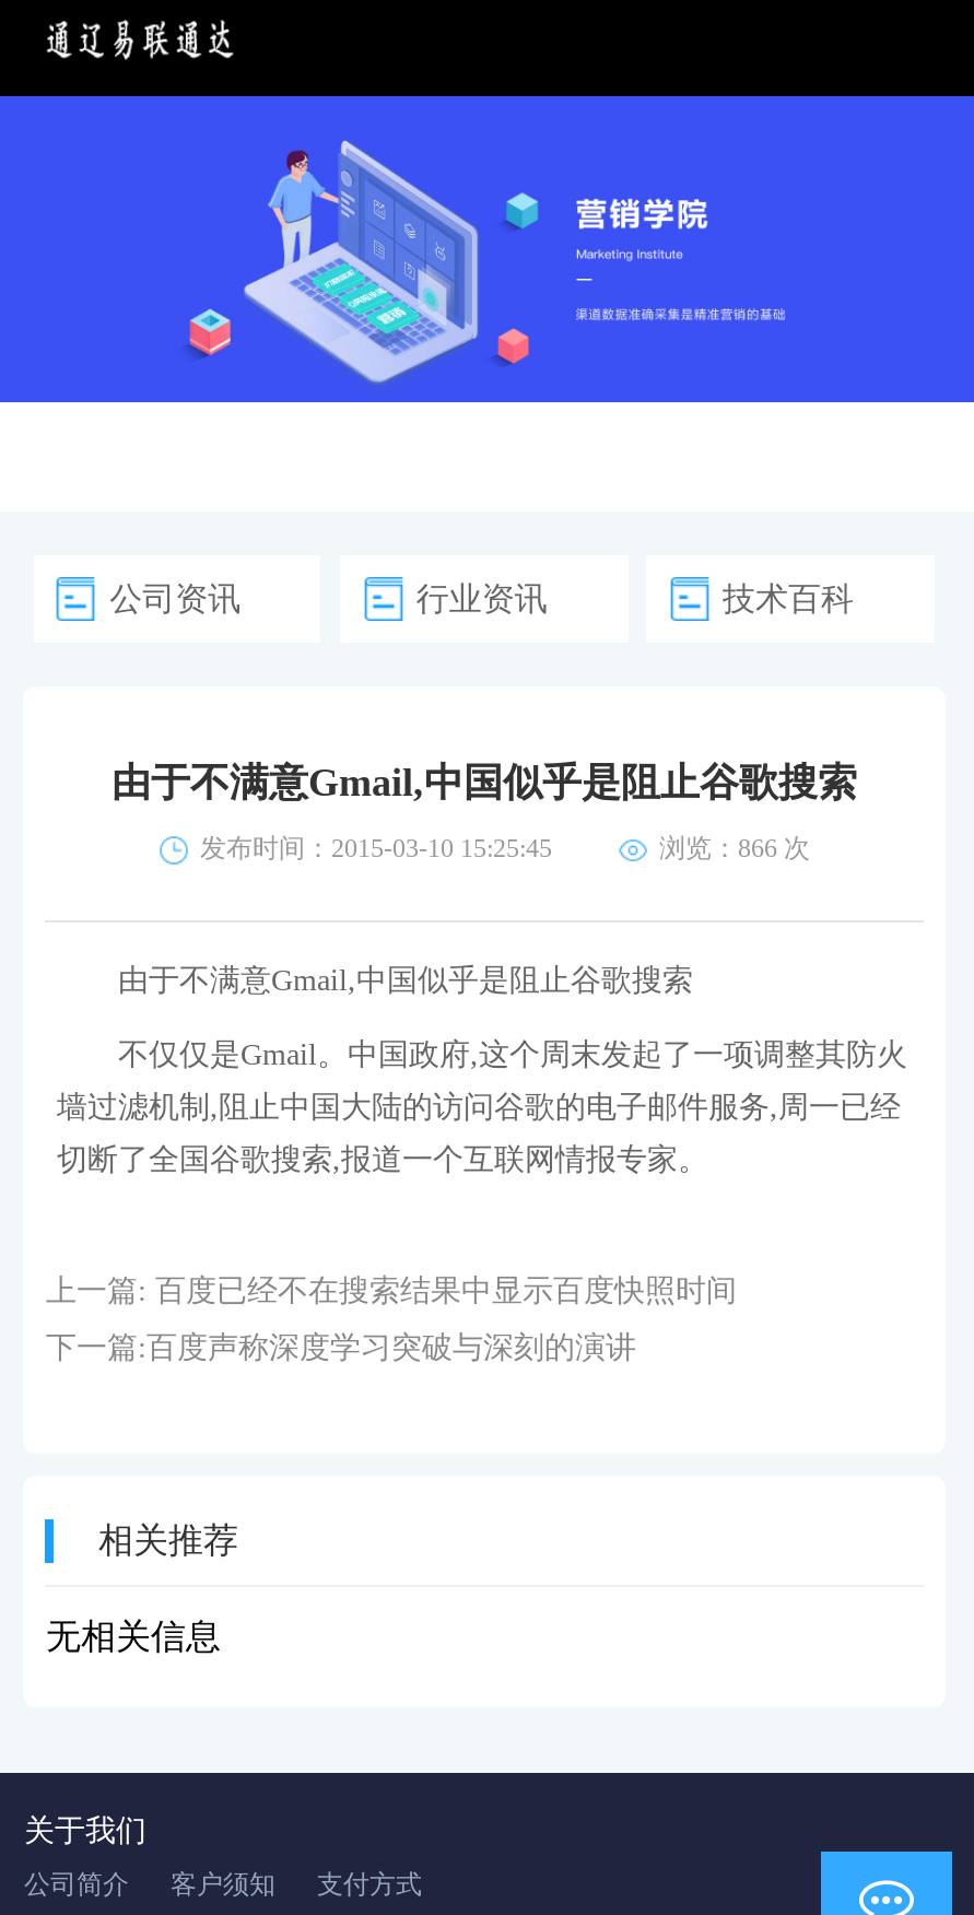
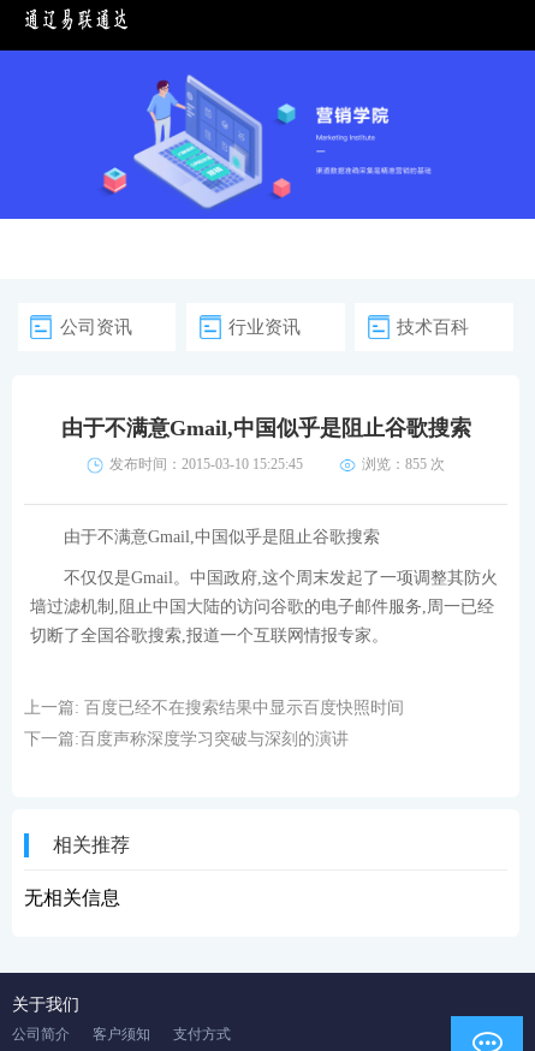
[659,833,810,863] 浏览：866 次 -> [362,456,445,473] 浏览：855 次

